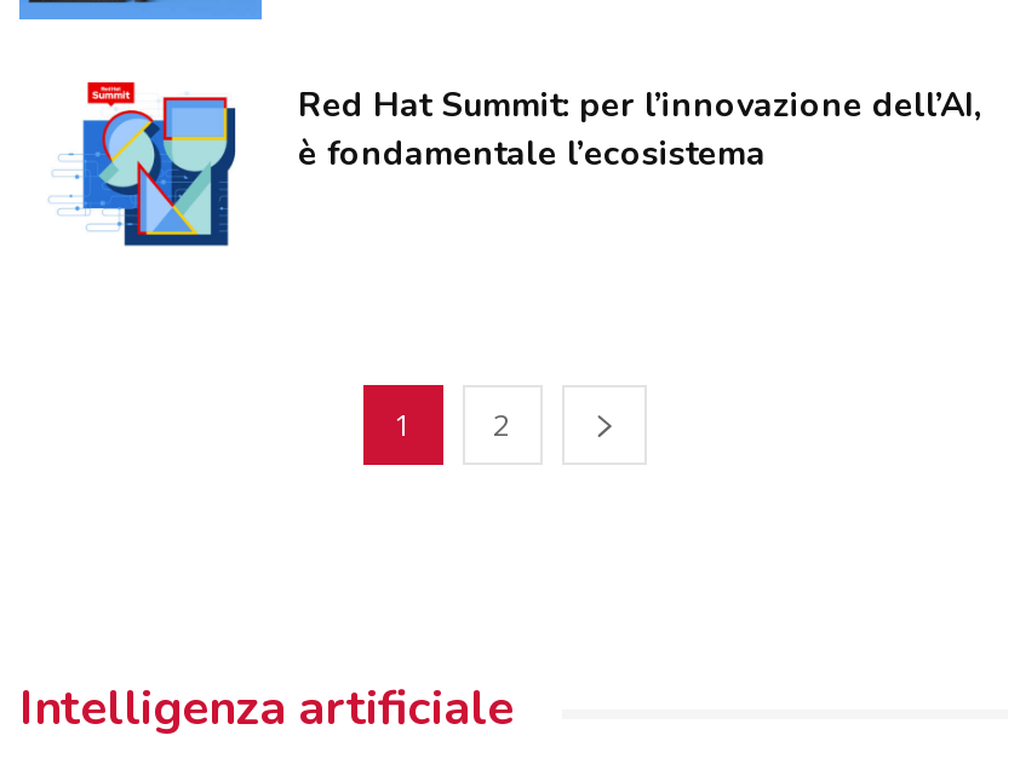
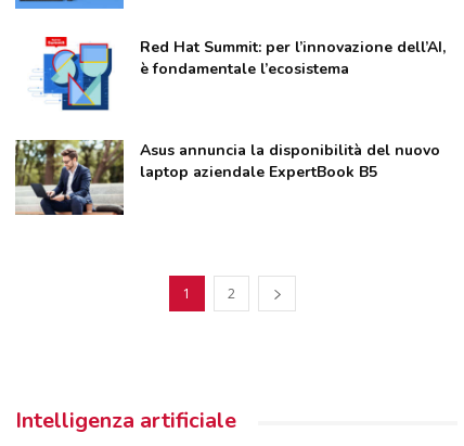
none -> [14,139,440,216] [image] | Asus annuncia la disponibilità del nuovo | laptop aziendale ExpertBook B5

